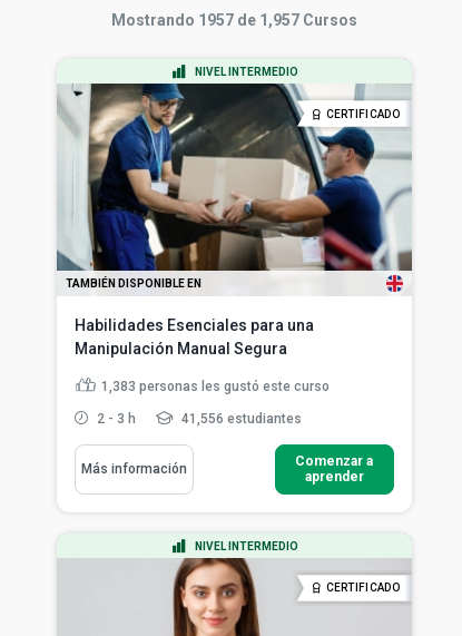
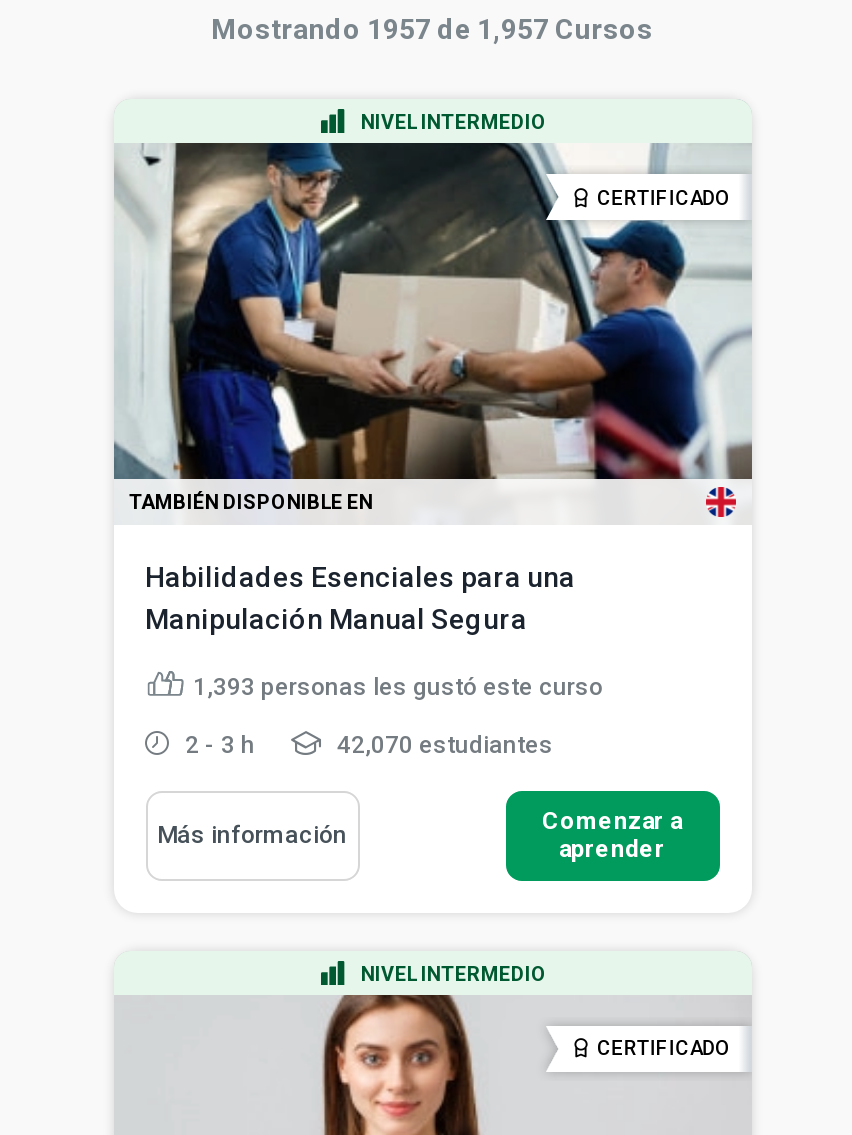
[101,378,329,394] 1,383 personas les gustó este curso -> [193,673,603,701] 1,393 personas les gustó este curso
[178,410,301,426] 41,556 estudiantes -> [331,730,553,758] 42,070 estudiantes

